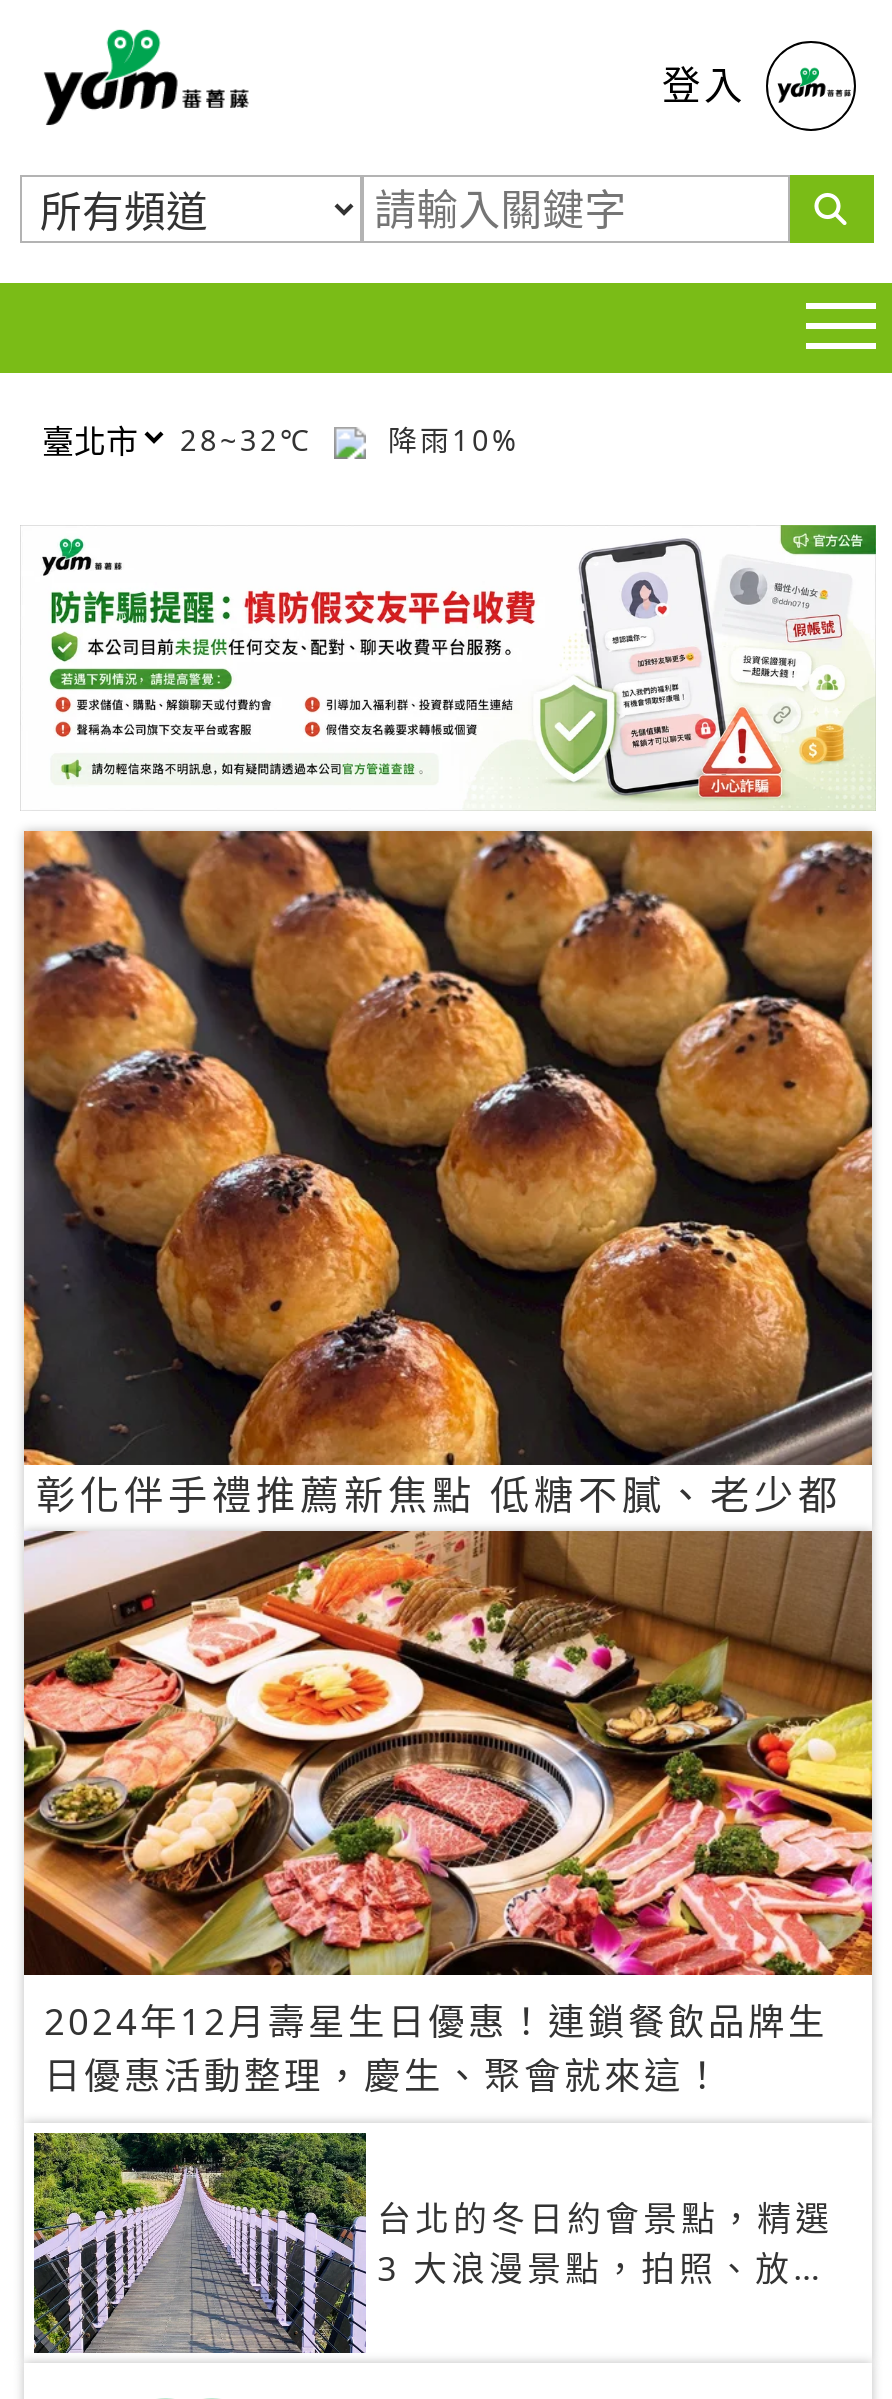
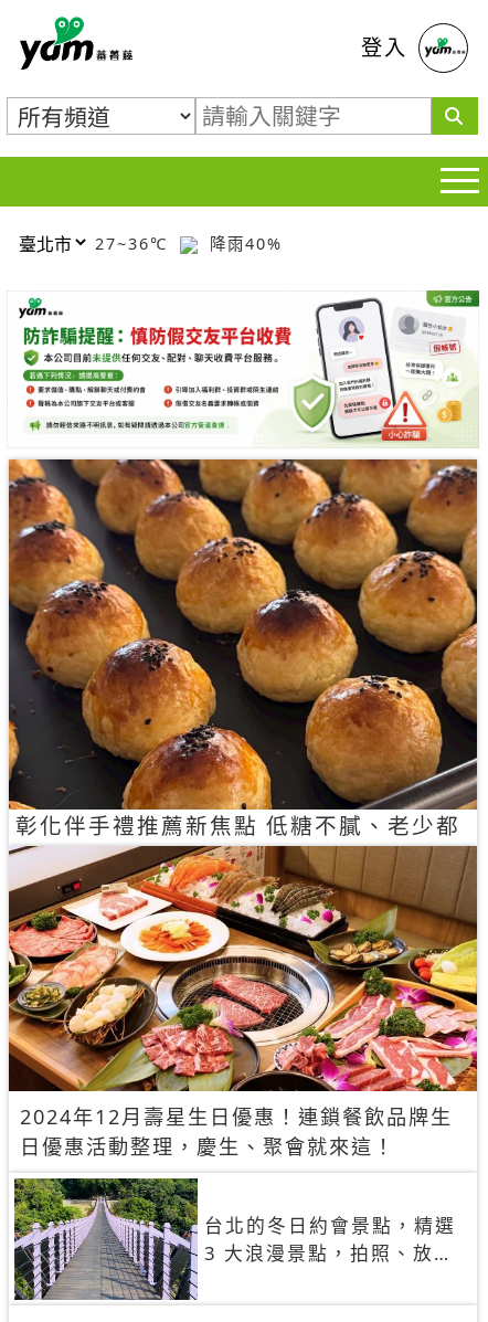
[180,420,324,458] 28~32℃ -> [95,232,174,253] 27~36℃
[376,420,520,458] 降雨10% -> [203,232,283,253] 降雨40%

